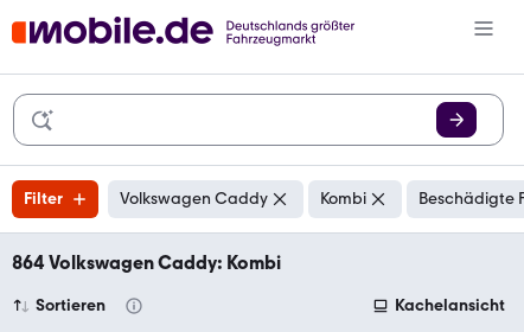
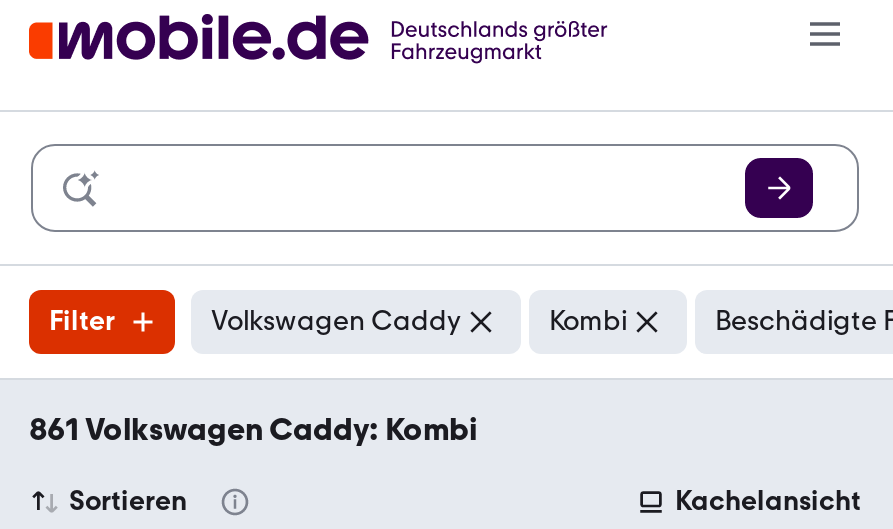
[12,251,281,274] 864 Volkswagen Caddy: Kombi -> [29,410,477,448] 861 Volkswagen Caddy: Kombi

